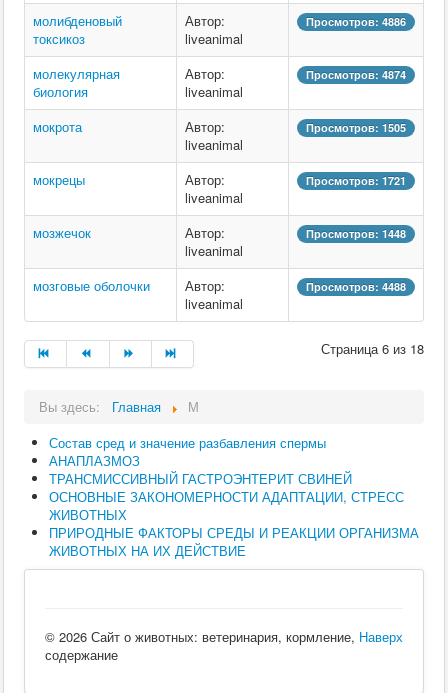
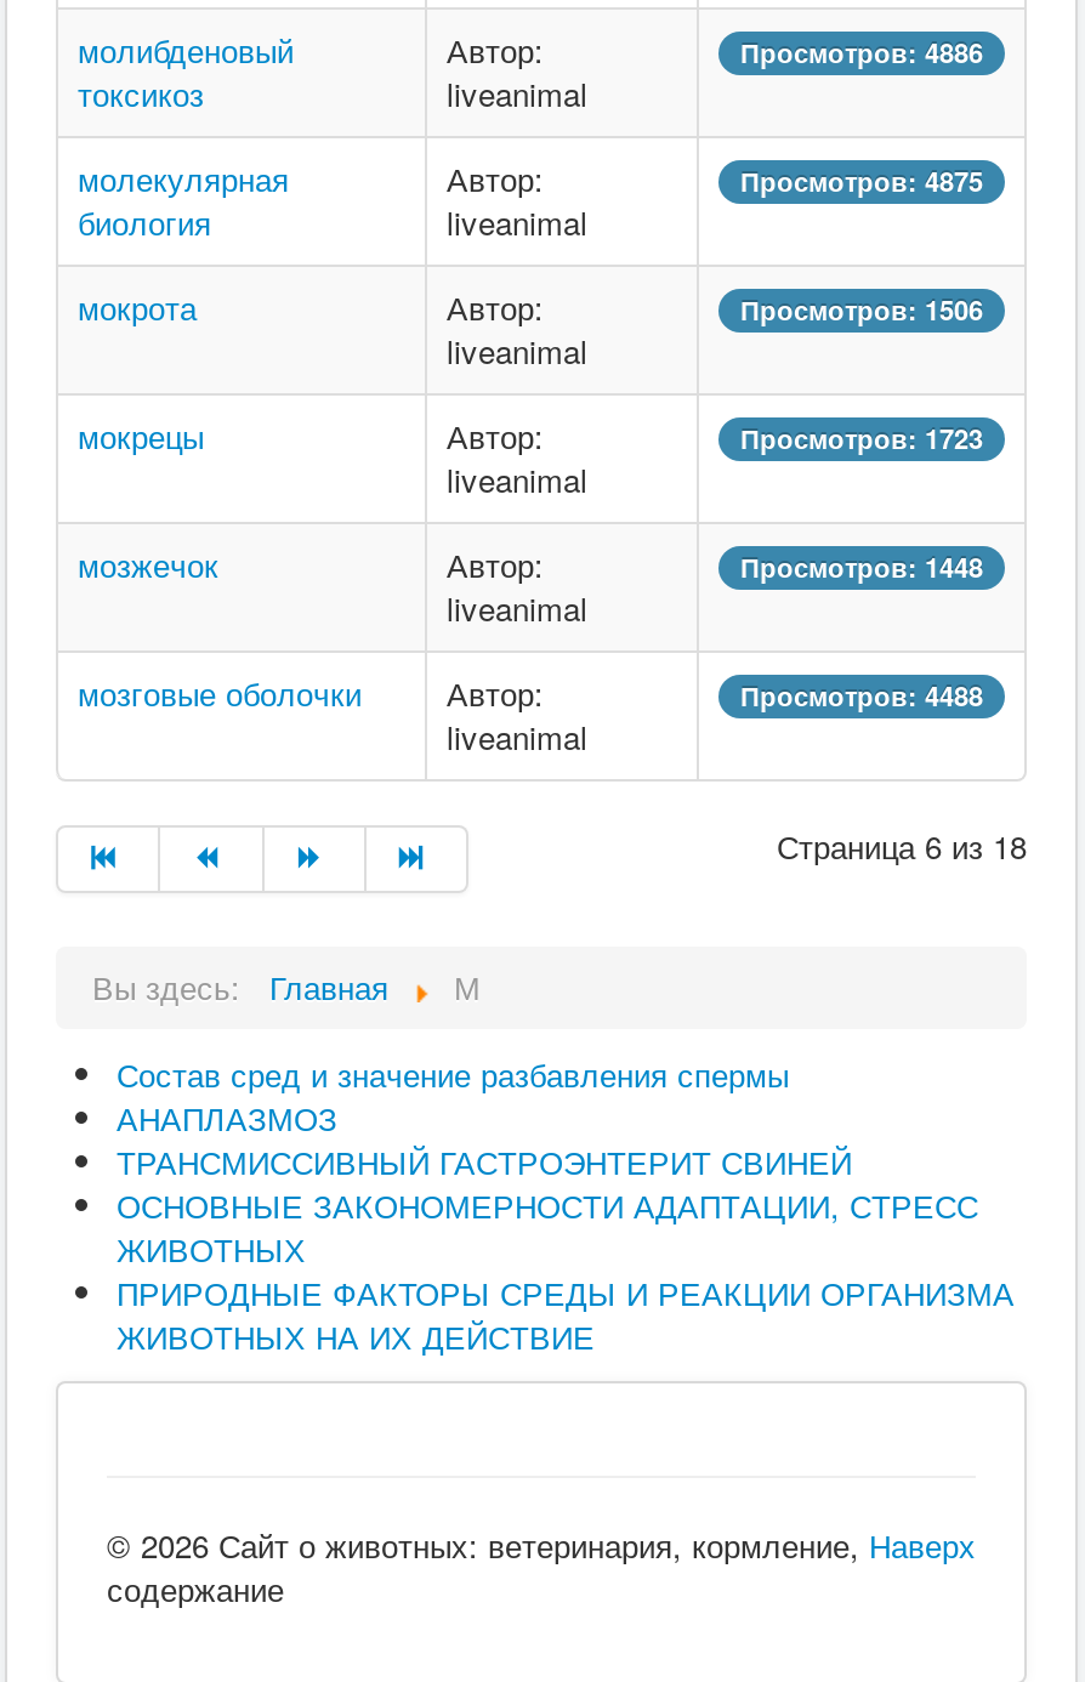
[306,67,406,82] Просмотров: 4874 -> [740,163,983,199] Просмотров: 4875
[306,120,406,135] Просмотров: 1505 -> [740,291,983,328] Просмотров: 1506
[306,173,406,188] Просмотров: 1721 -> [740,420,983,457] Просмотров: 1723

